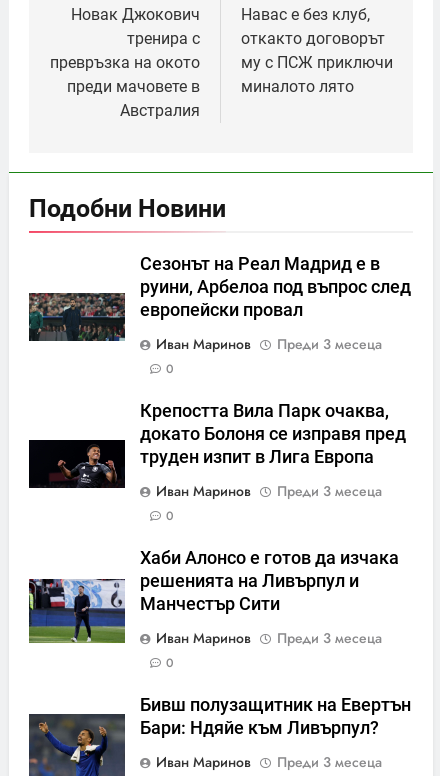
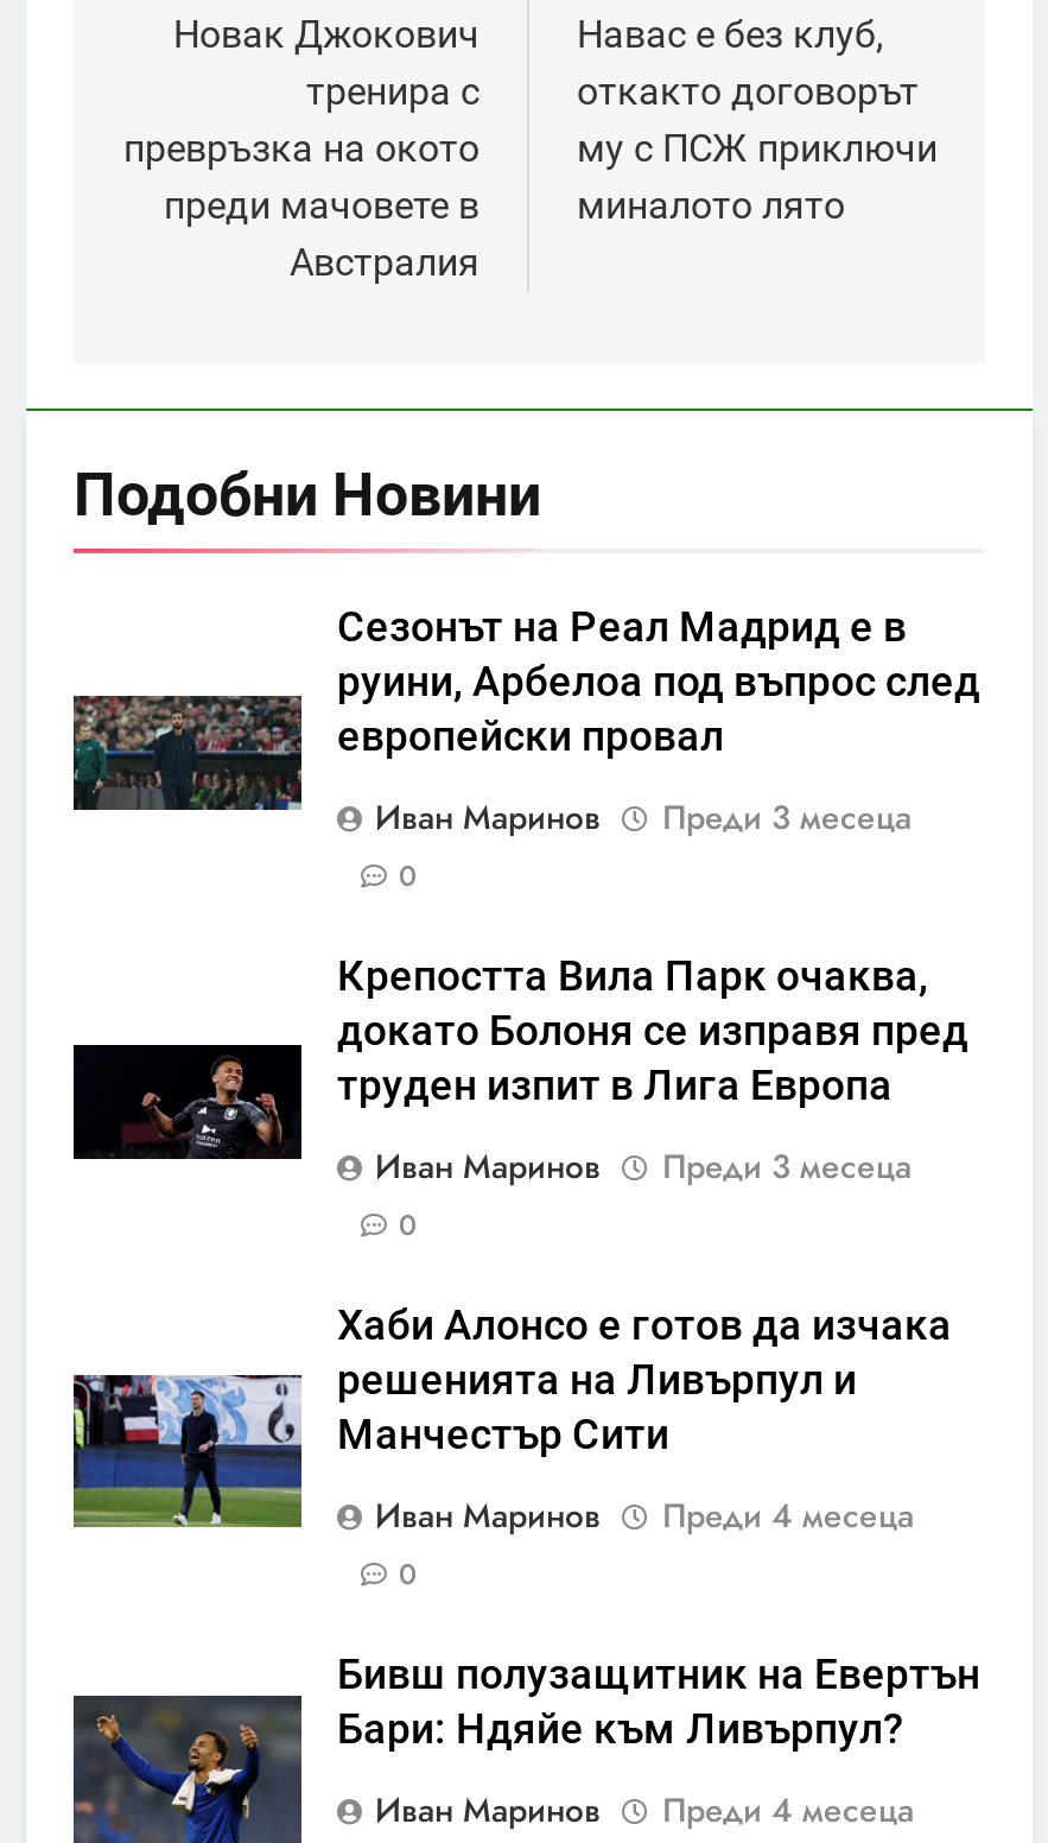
[156,628,382,648] Иван Маринов Преди 3 месеца -> [375,1492,914,1539] Иван Маринов Преди 4 месеца
[156,752,382,772] Иван Маринов Преди 3 месеца -> [375,1786,914,1834] Иван Маринов Преди 4 месеца

